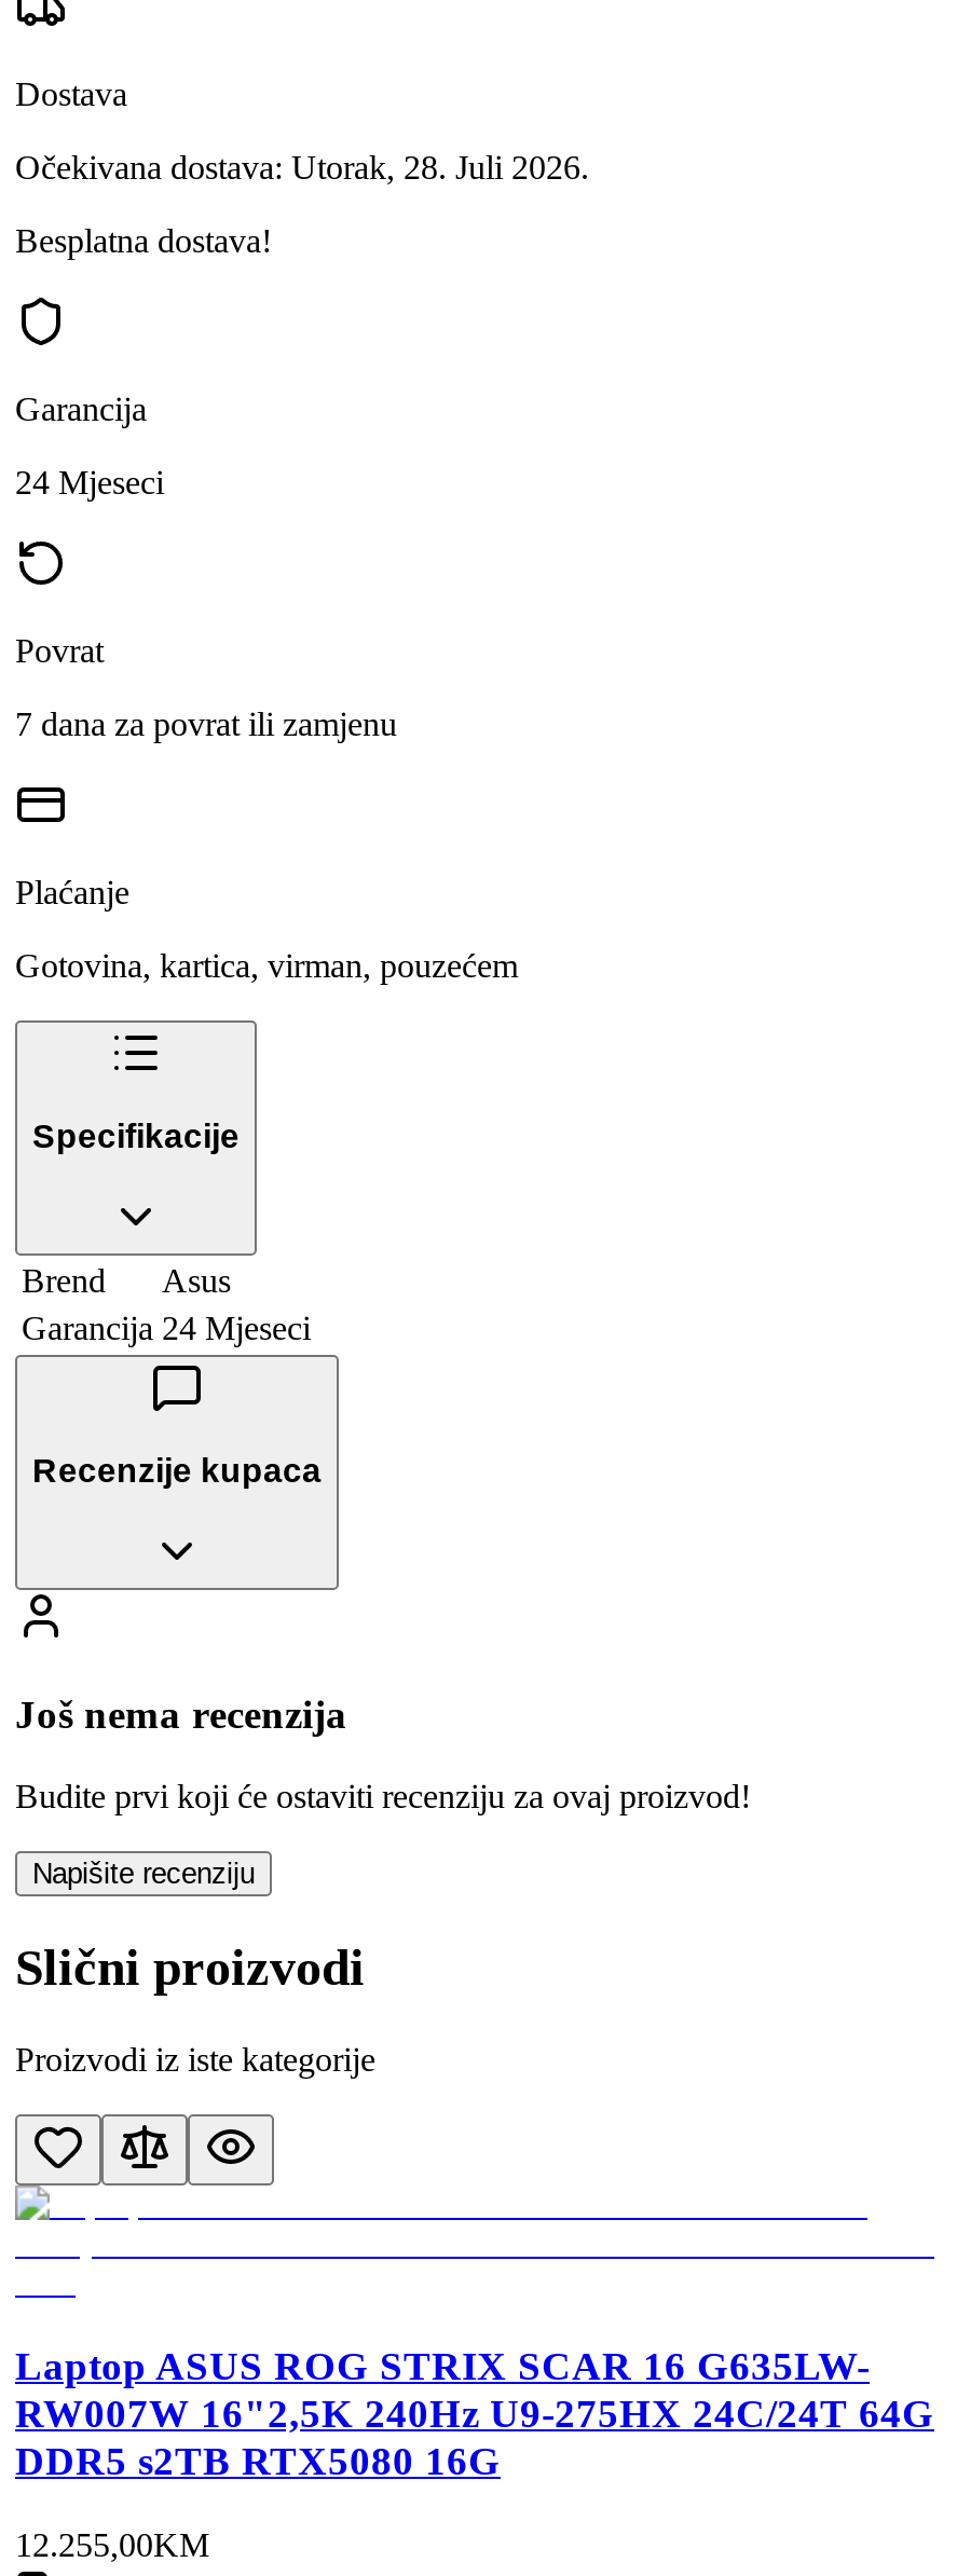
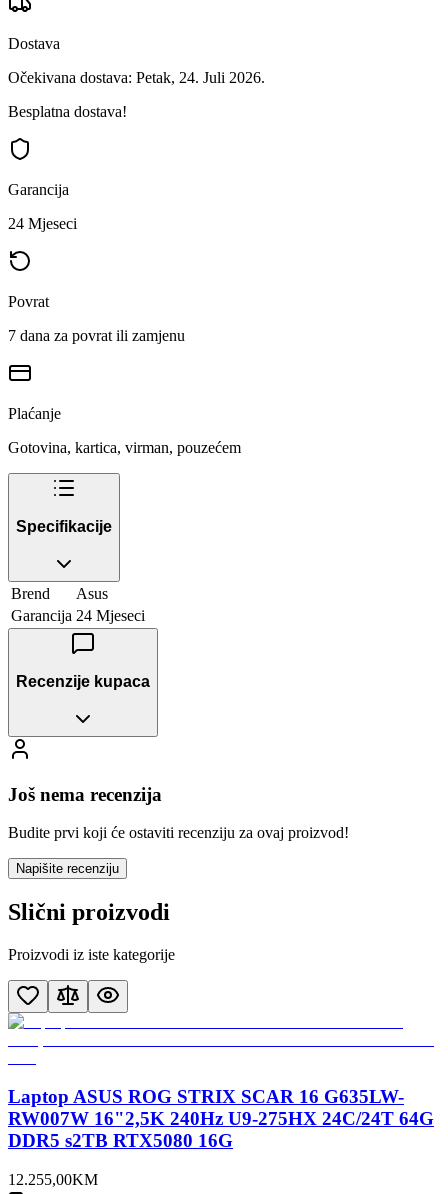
[15,148,589,184] Očekivana dostava: Utorak, 28. Juli 2026. -> [8,68,265,85] Očekivana dostava: Petak, 24. Juli 2026.

